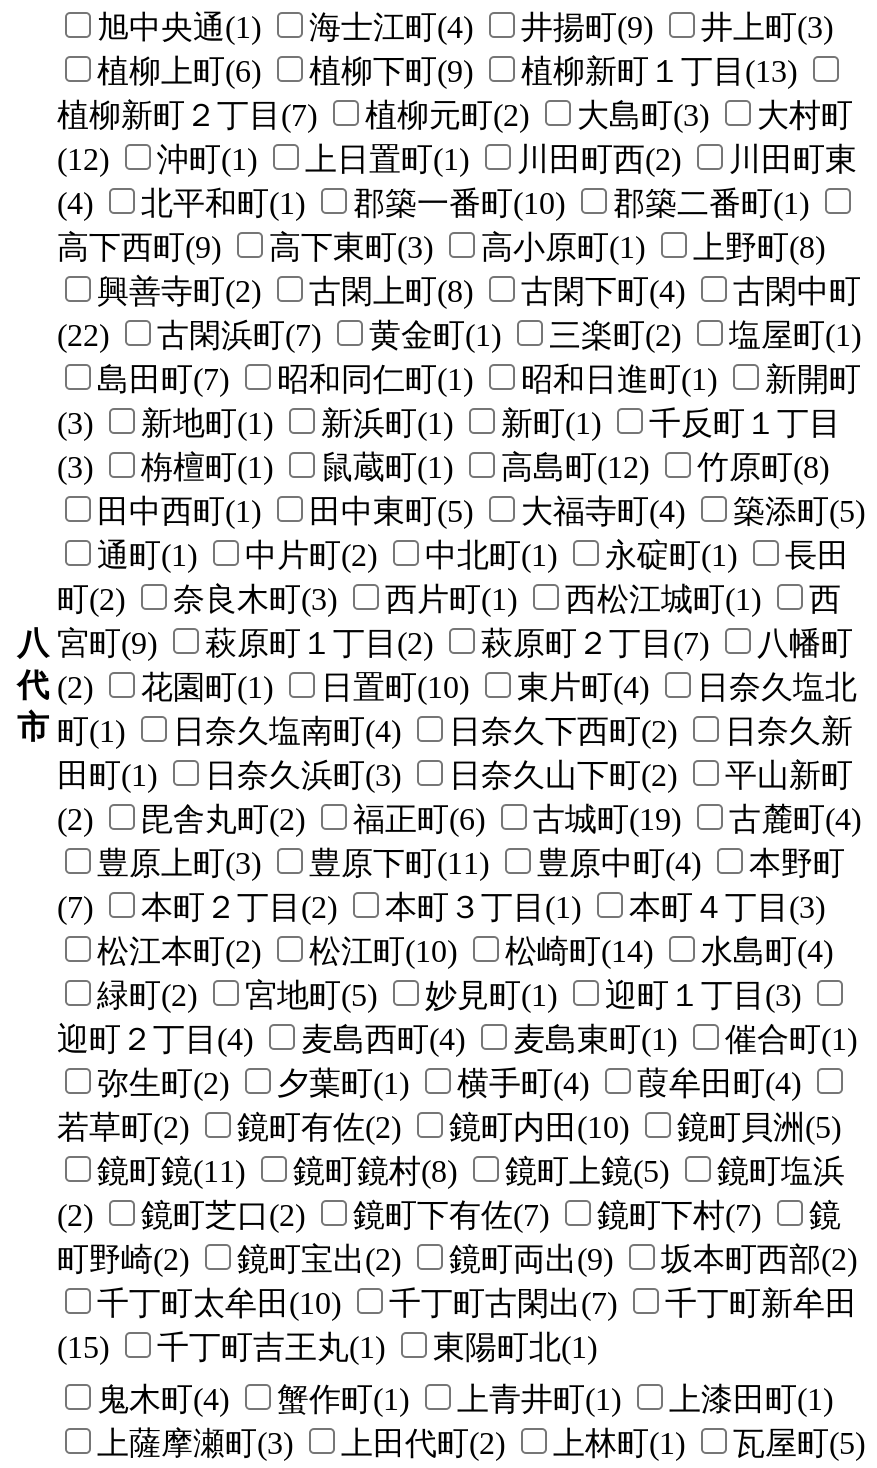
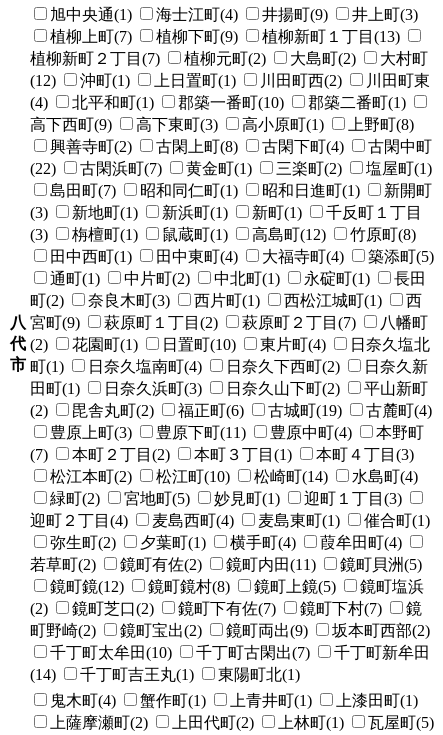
[97,54,797,88] 植柳上町(6) 植柳下町(9) 植柳新町１丁目(13) -> [50,28,400,45] 植柳上町(7) 植柳下町(9) 植柳新町１丁目(13)
[57,98,853,132] 植柳新町２丁目(7) 植柳元町(2) 大島町(3) 大村町 -> [30,50,428,67] 植柳新町２丁目(7) 植柳元町(2) 大島町(2) 大村町
[97,494,865,528] 田中西町(1) 田中東町(5) 大福寺町(4) 築添町(5) -> [50,248,434,265] 田中西町(1) 田中東町(4) 大福寺町(4) 築添町(5)
[57,1110,841,1144] 若草町(2) 鏡町有佐(2) 鏡町内田(10) 鏡町貝洲(5) -> [30,556,422,573] 若草町(2) 鏡町有佐(2) 鏡町内田(11) 鏡町貝洲(5)
[97,1154,845,1188] 鏡町鏡(11) 鏡町鏡村(8) 鏡町上鏡(5) 鏡町塩浜 -> [50,578,424,595] 鏡町鏡(12) 鏡町鏡村(8) 鏡町上鏡(5) 鏡町塩浜
[57,1330,597,1364] (15) 千丁町吉王丸(1) 東陽町北(1) -> [30,666,300,683] (14) 千丁町吉王丸(1) 東陽町北(1)
[97,1426,865,1460] 上薩摩瀬町(3) 上田代町(2) 上林町(1) 瓦屋町(5) -> [50,714,434,731] 上薩摩瀬町(2) 上田代町(2) 上林町(1) 瓦屋町(5)

